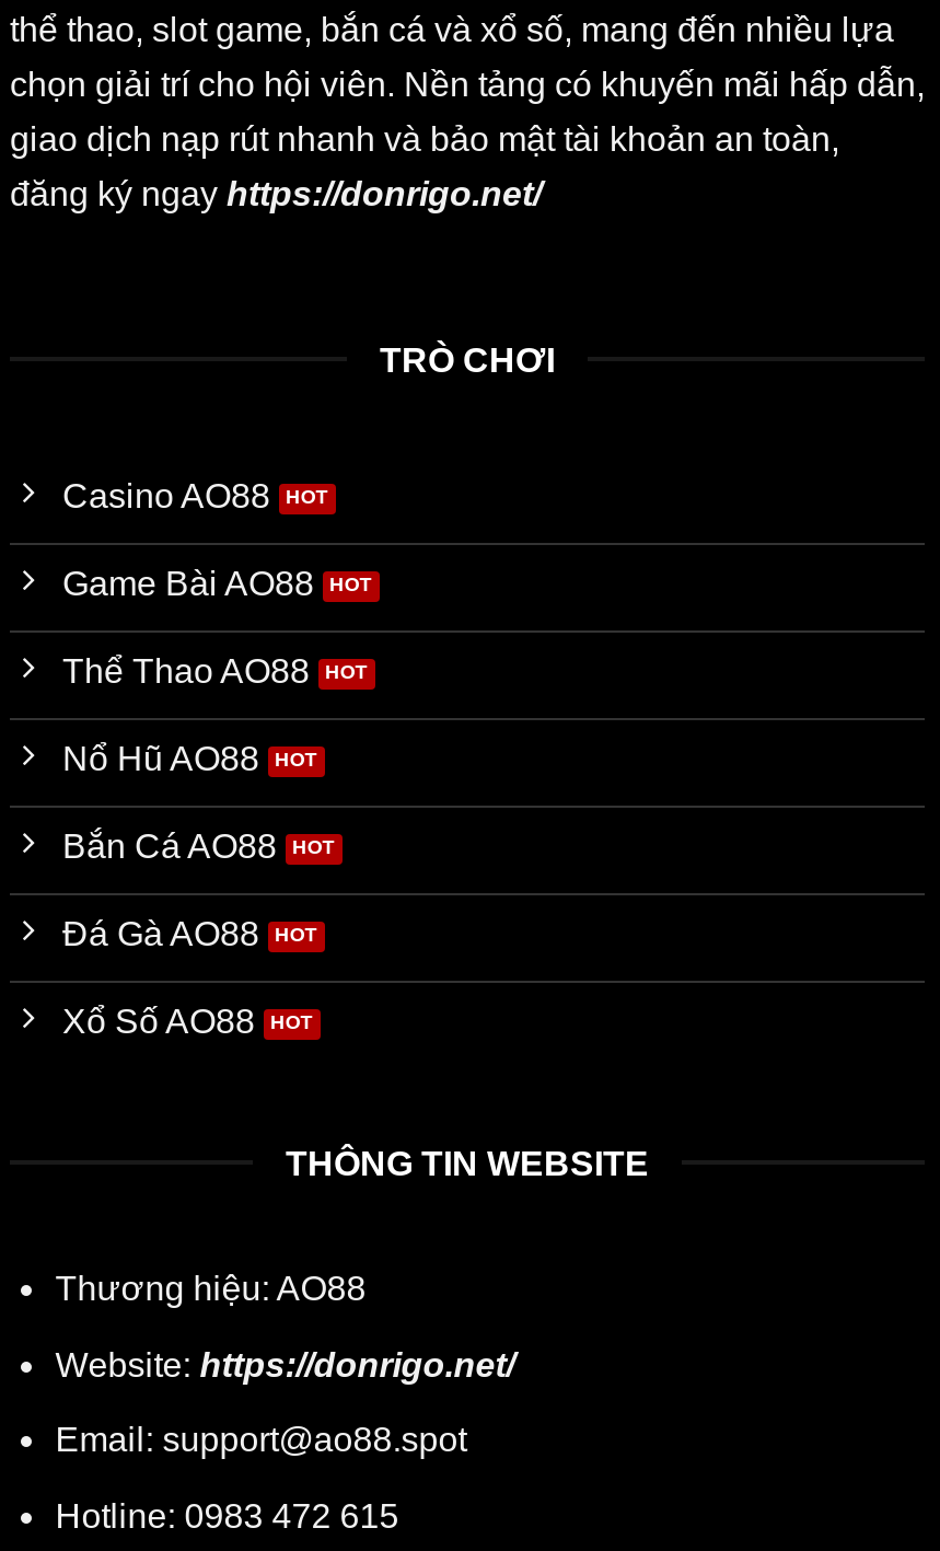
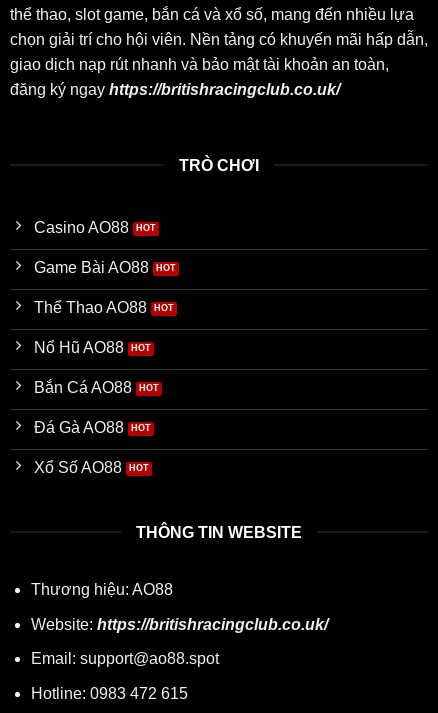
[10,176,542,213] đăng ký ngay https://donrigo.net/ -> [10,81,340,98] đăng ký ngay https://britishracingclub.co.uk/
[55,1345,515,1383] Website: https://donrigo.net/ -> [31,616,328,633] Website: https://britishracingclub.co.uk/

